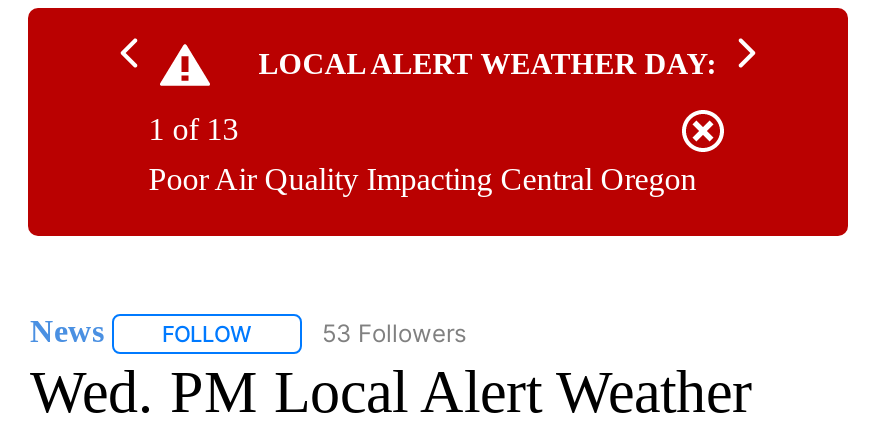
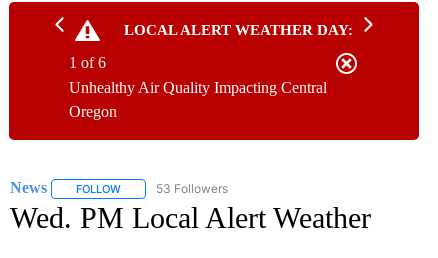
[148,112,238,146] 1 of 13 -> [69,54,106,71] 1 of 6
[148,162,696,196] Poor Air Quality Impacting Central Oregon -> [69,79,327,120] Unhealthy Air Quality Impacting Central | Oregon

